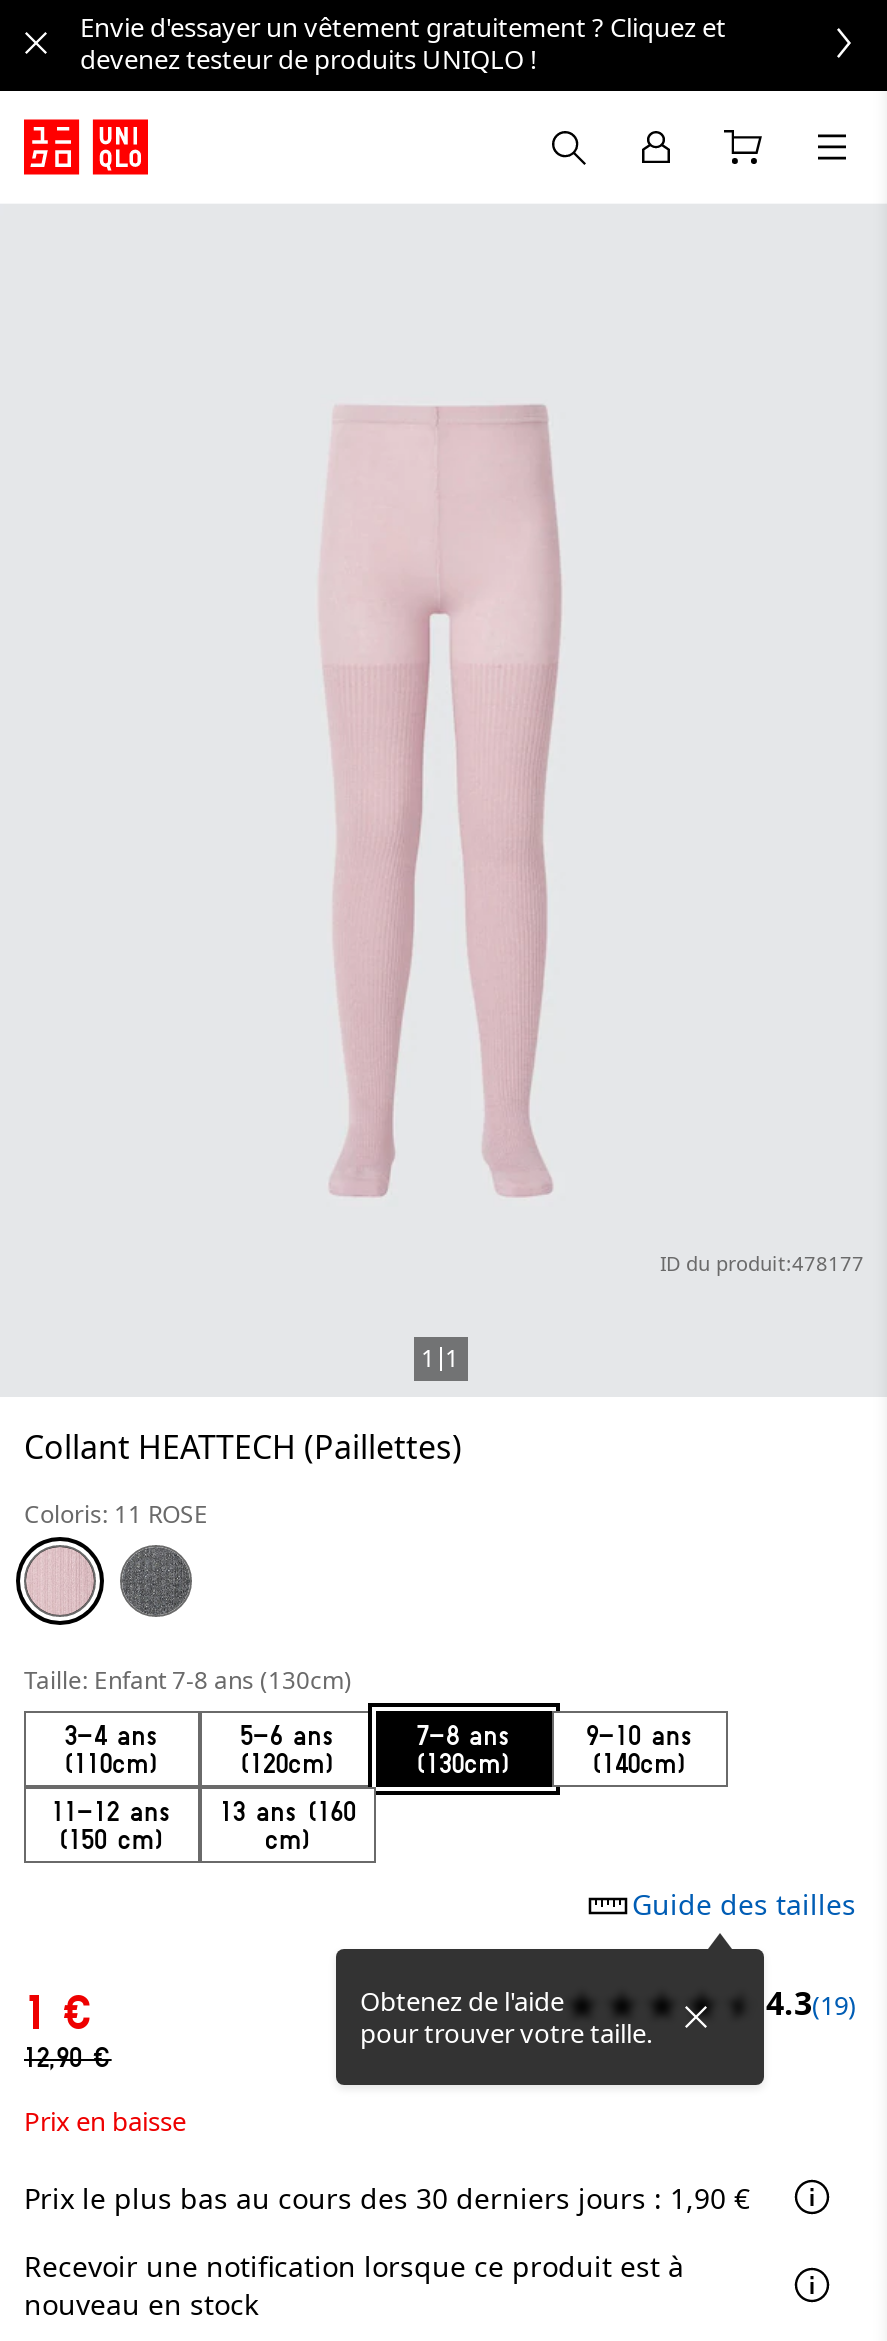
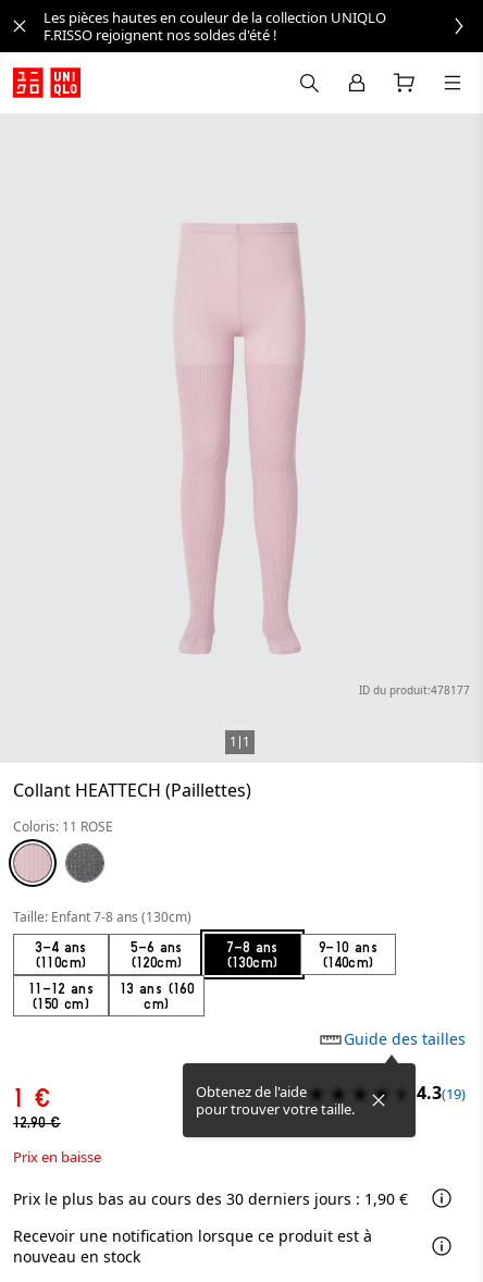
[80,9,726,77] Envie d'essayer un vêtement gratuitement ? Cliquez et | devenez testeur de produits UNIQLO ! -> [44,8,386,45] Les pièces hautes en couleur de la collection UNIQLO | F.RISSO rejoignent nos soldes d'été !

